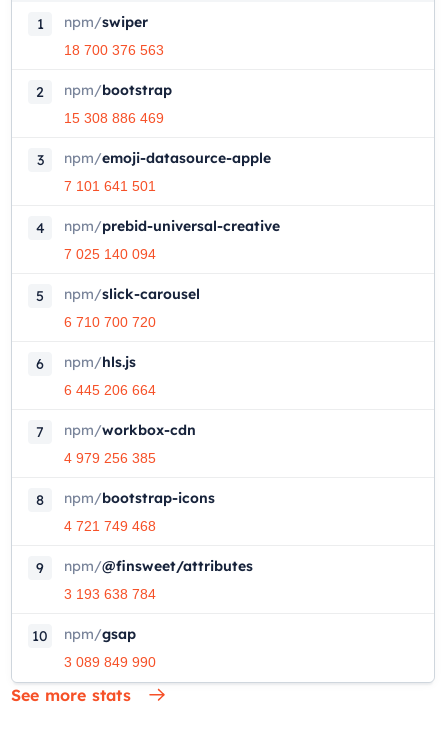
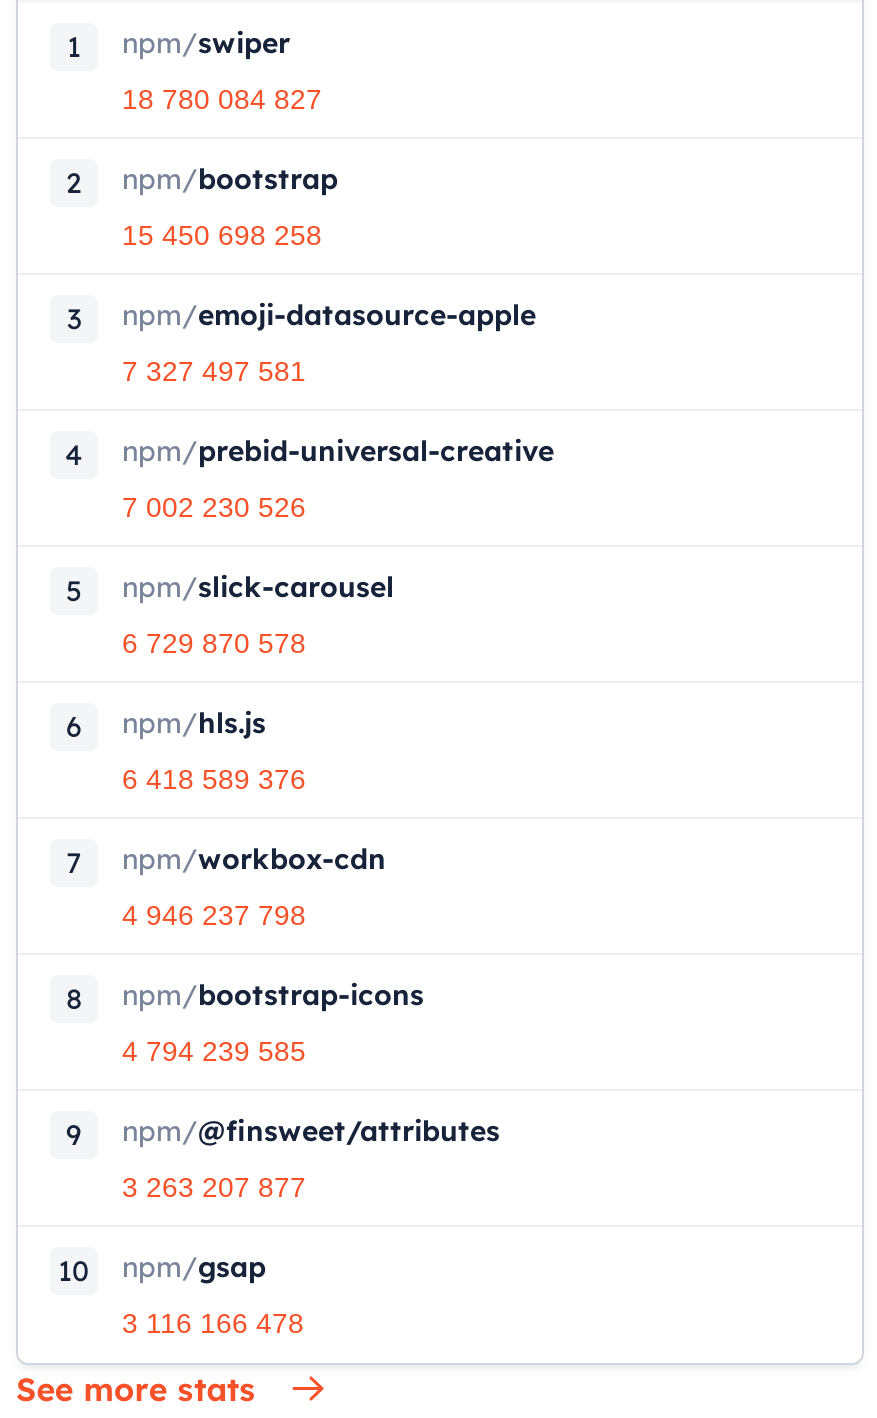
[64,42,164,58] 18 700 376 563 -> [122,83,322,115] 18 780 084 827
[64,110,164,126] 15 308 886 469 -> [122,219,322,251] 15 450 698 258
[64,178,156,194] 7 101 641 501 -> [122,355,306,387] 7 327 497 581
[64,246,156,262] 7 025 140 094 -> [122,491,306,523] 7 002 230 526
[64,314,156,330] 6 710 700 720 -> [122,627,306,659] 6 729 870 578
[64,382,156,398] 6 445 206 664 -> [122,763,306,795] 6 418 589 376
[64,450,156,466] 4 979 256 385 -> [122,899,306,931] 4 946 237 798
[64,518,156,534] 4 721 749 468 -> [122,1035,306,1067] 4 794 239 585
[64,586,156,602] 3 193 638 784 -> [122,1171,306,1203] 3 263 207 877
[64,654,156,670] 3 089 849 990 -> [122,1307,304,1339] 3 116 166 478

